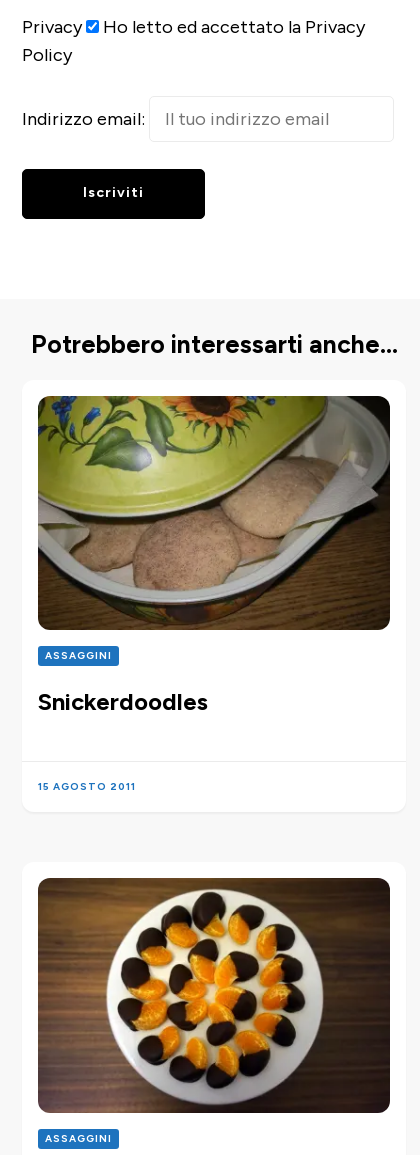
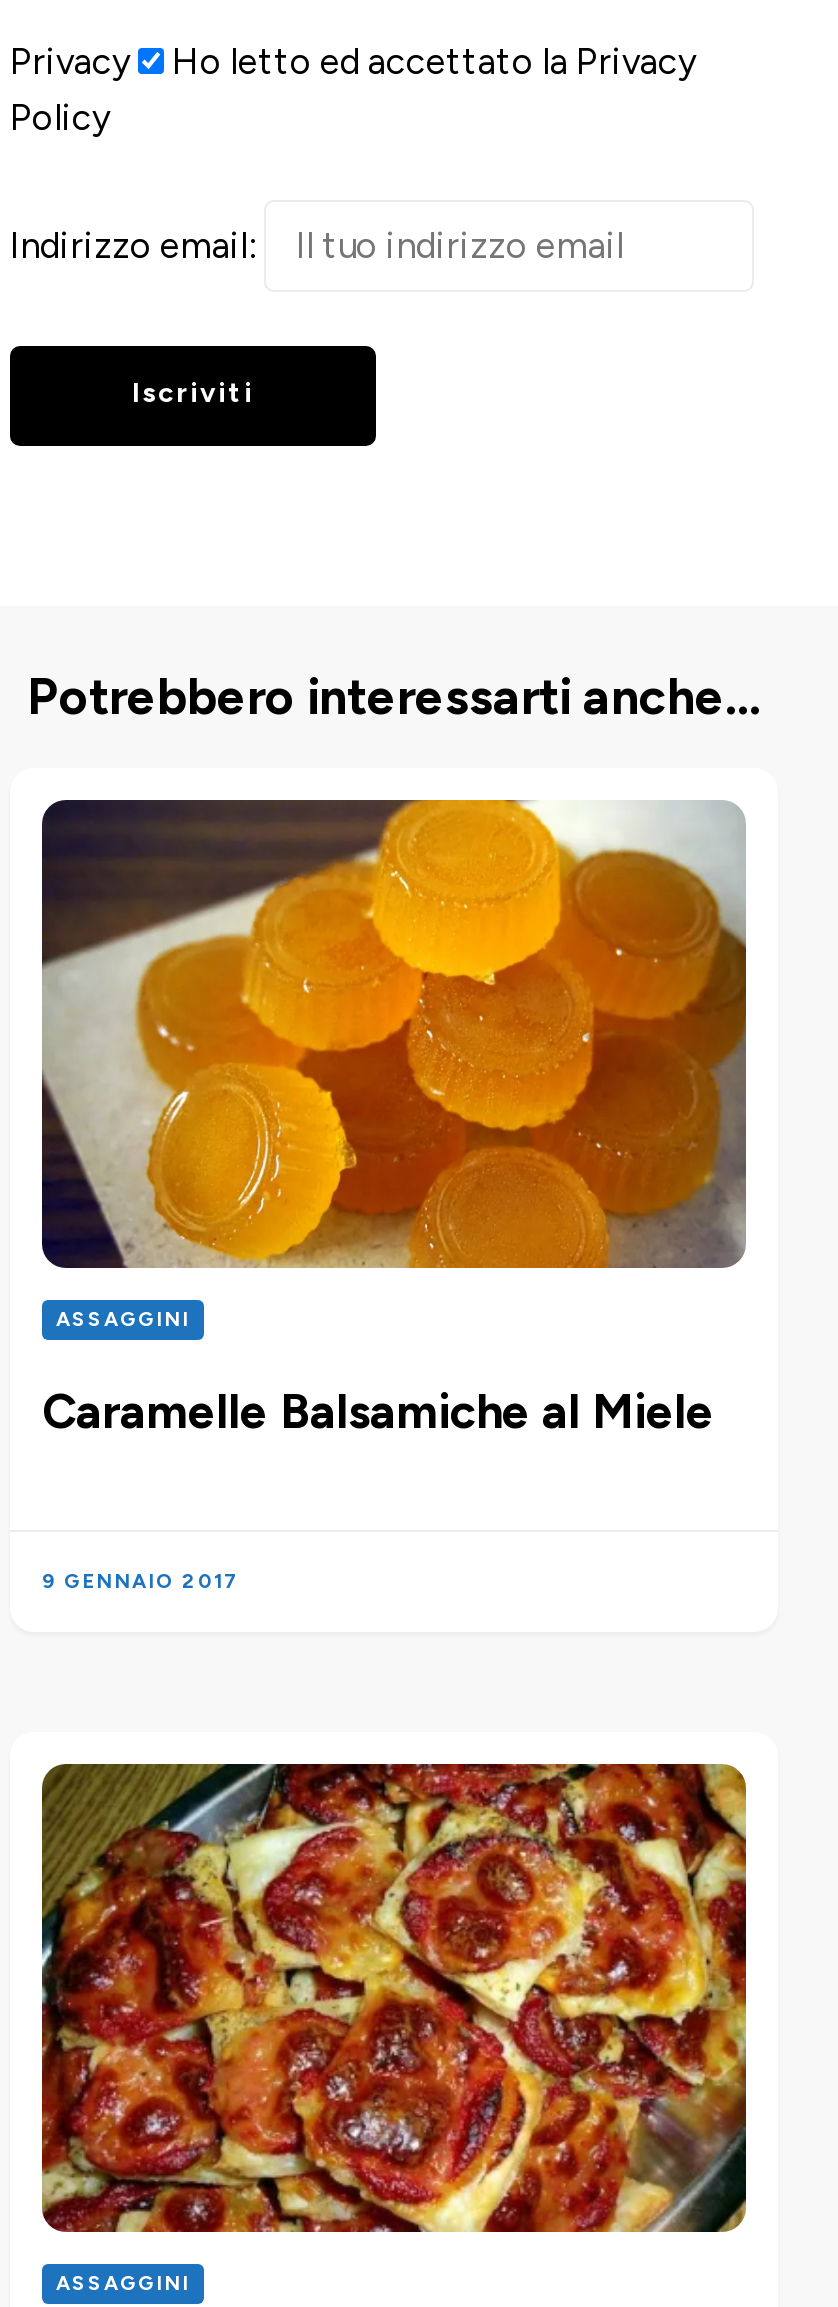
[38,395,391,631] [image] -> [42,798,748,1270] [image]
[38,687,208,716] Snickerdoodles -> [42,1382,714,1440] Caramelle Balsamiche al Miele
[38,780,136,793] 15 AGOSTO 2011 -> [42,1568,240,1594] 9 GENNAIO 2017
[38,877,391,1114] [image] -> [40,1762,748,2234] [image]

